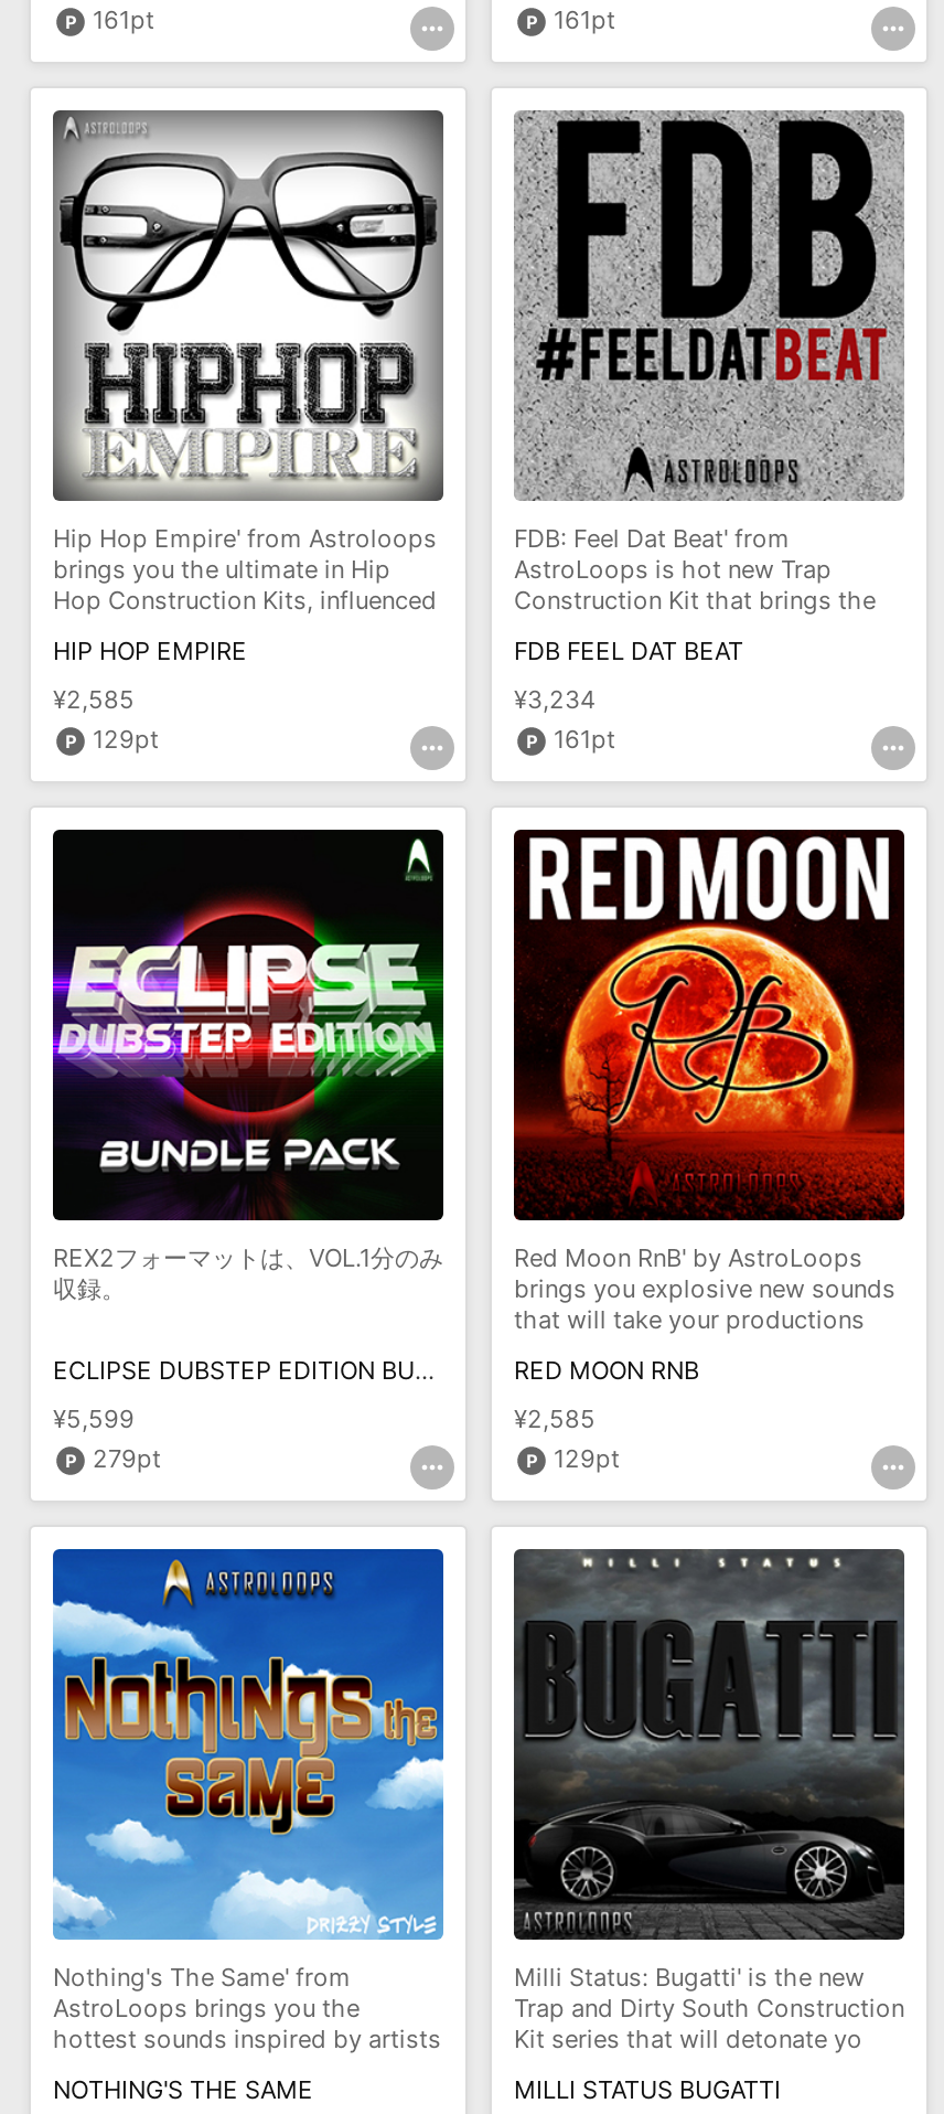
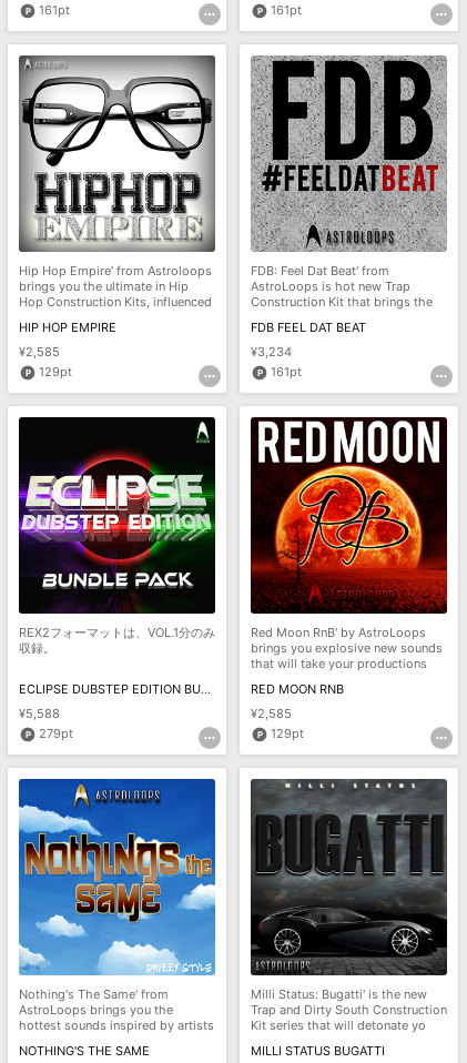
[53,1403,135,1434] ¥5,599 -> [19,706,60,721] ¥5,588

